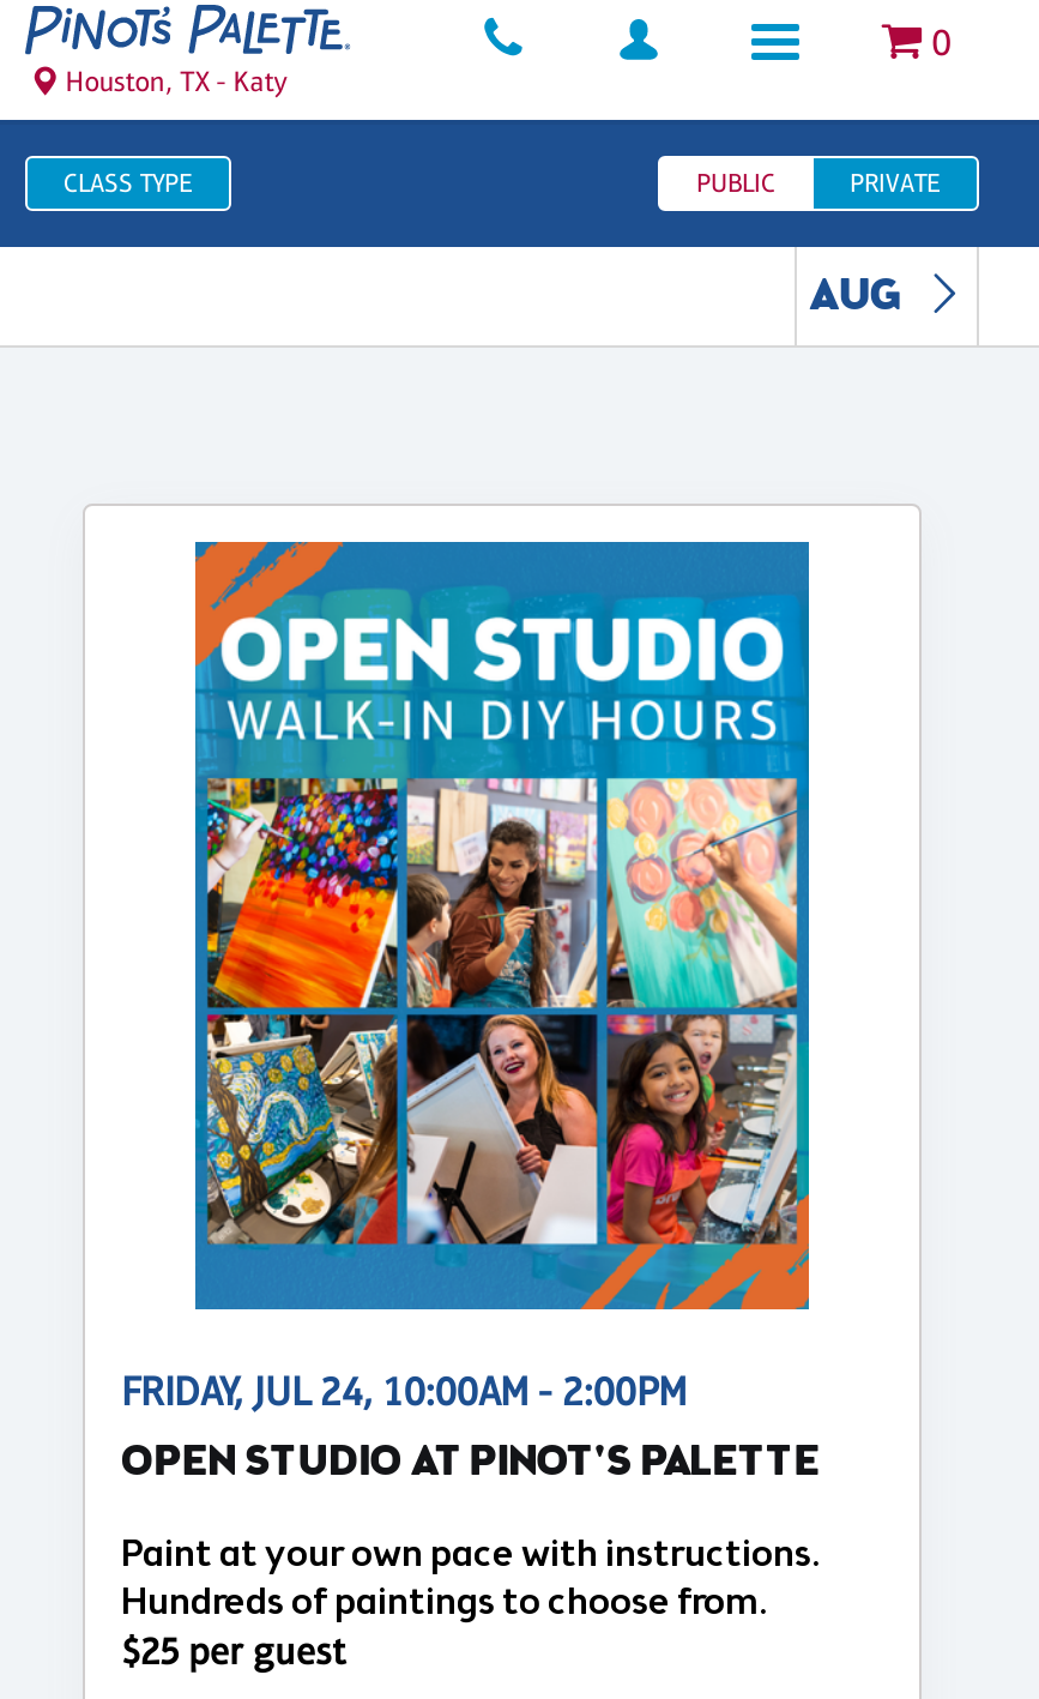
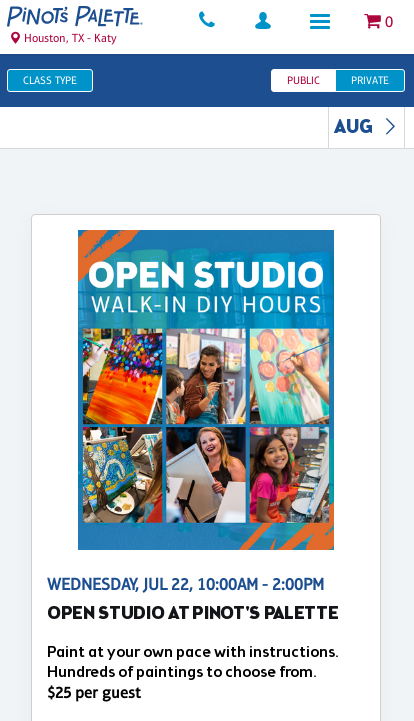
[121,1369,687,1415] FRIDAY, JUL 24, 10:00AM - 2:00PM -> [47,575,324,594] WEDNESDAY, JUL 22, 10:00AM - 2:00PM

